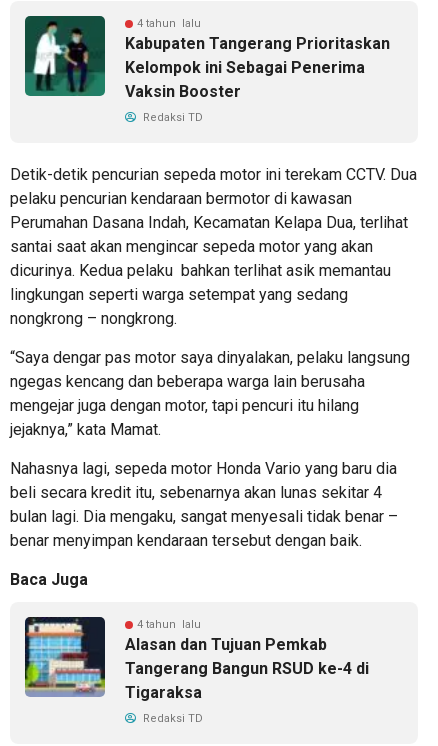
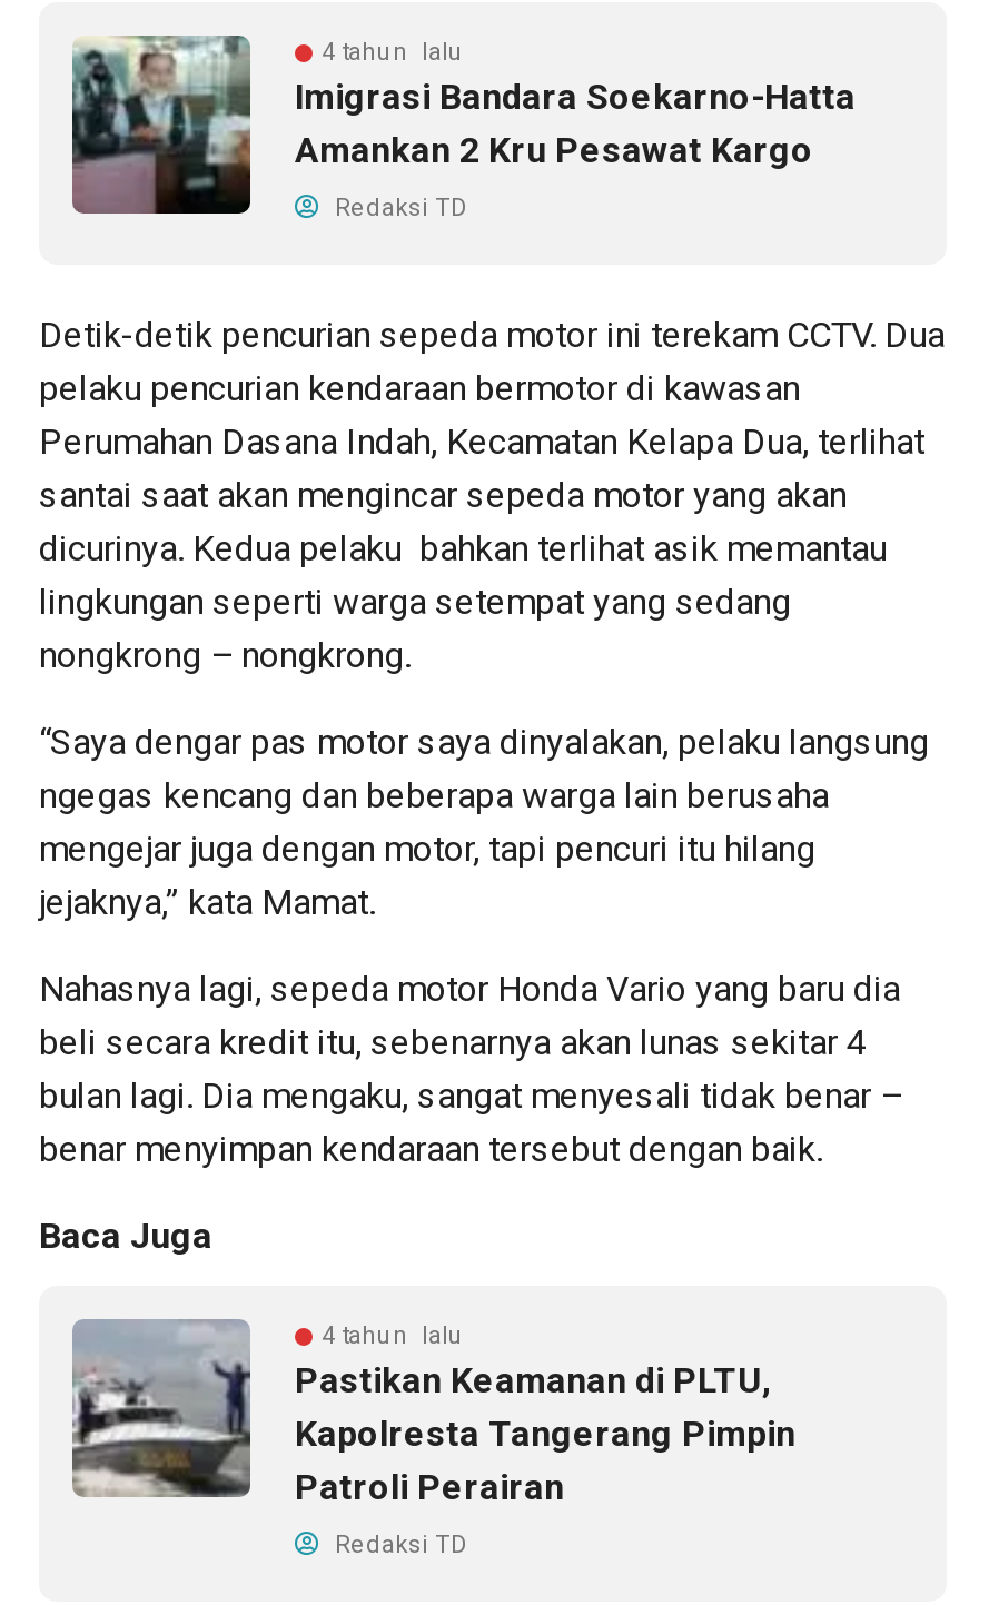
[24,15,390,101] [image] | Kabupaten Tangerang Prioritaskan | Kelompok ini Sebagai Penerima | Vaksin Booster -> [70,33,856,216] [image] | Imigrasi Bandara Soekarno-Hatta | Amankan 2 Kru Pesawat Kargo
[24,617,369,702] [image] | Alasan dan Tujuan Pemkab | Tangerang Bangun RSUD ke-4 di | Tigaraksa -> [70,1321,795,1507] [image] | Pastikan Keamanan di PLTU, | Kapolresta Tangerang Pimpin | Patroli Perairan

